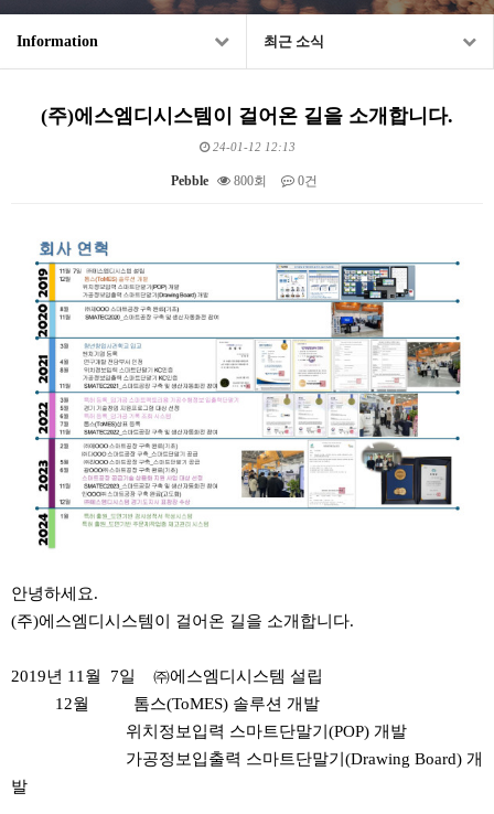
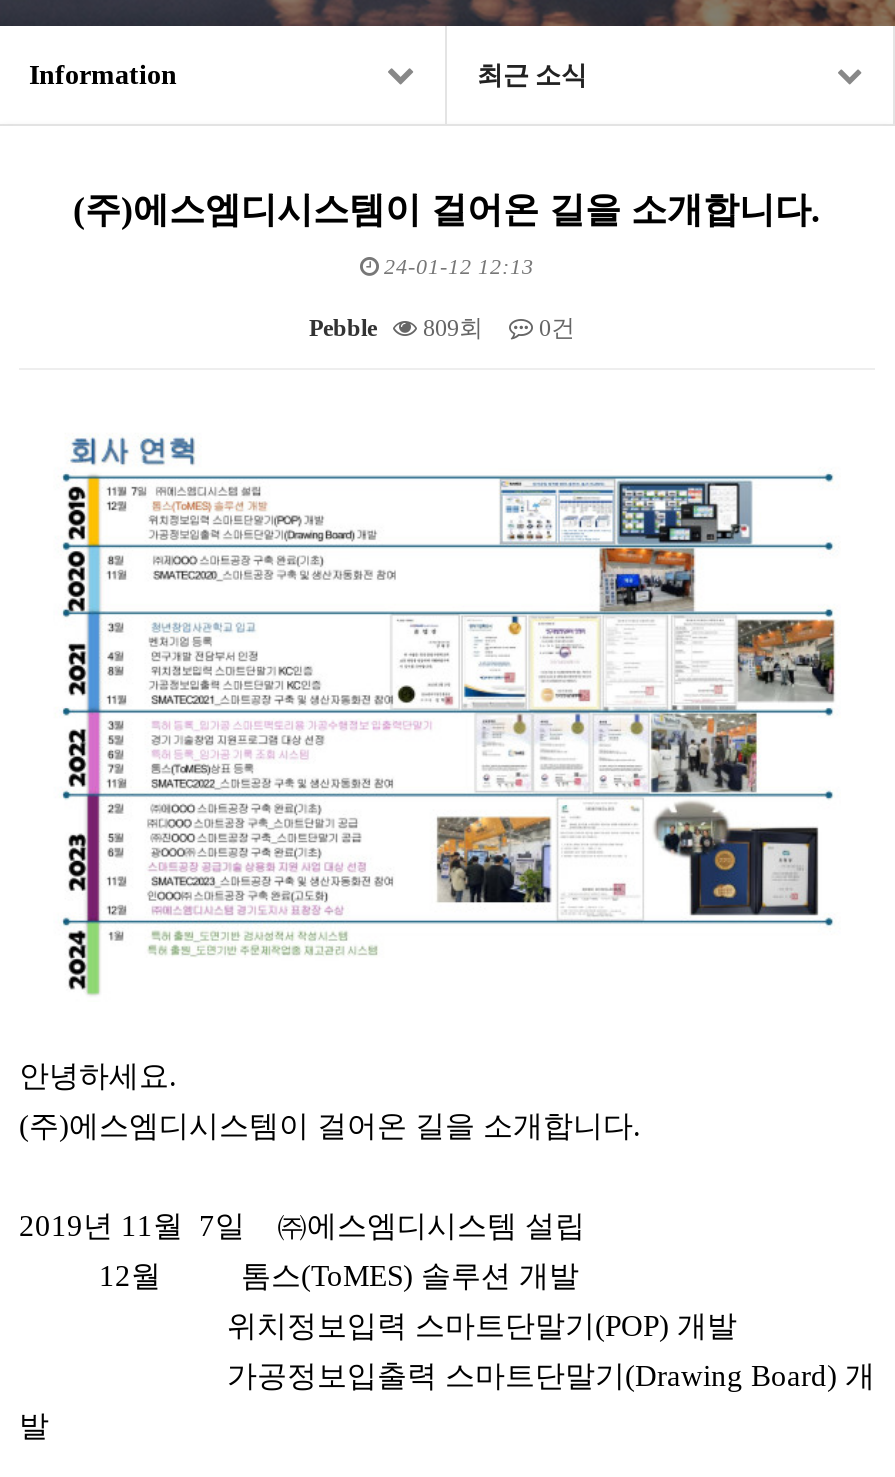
[171,173,318,189] Pebble 800회 0건 -> [309,314,575,342] Pebble 809회 0건

